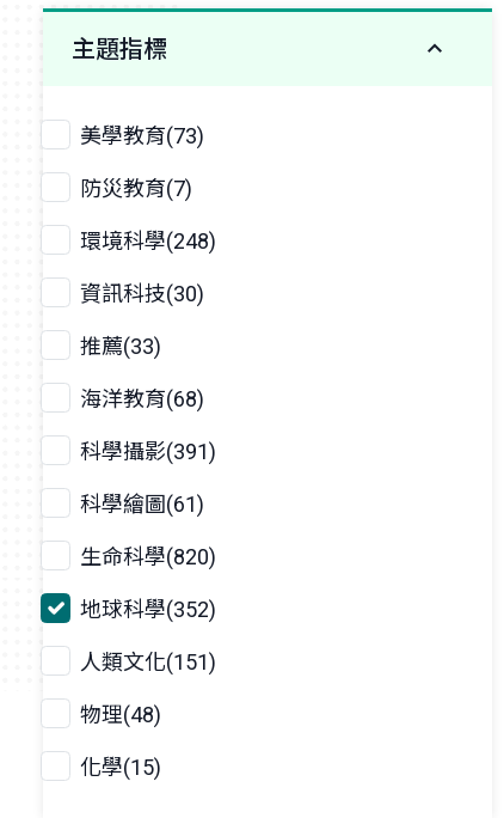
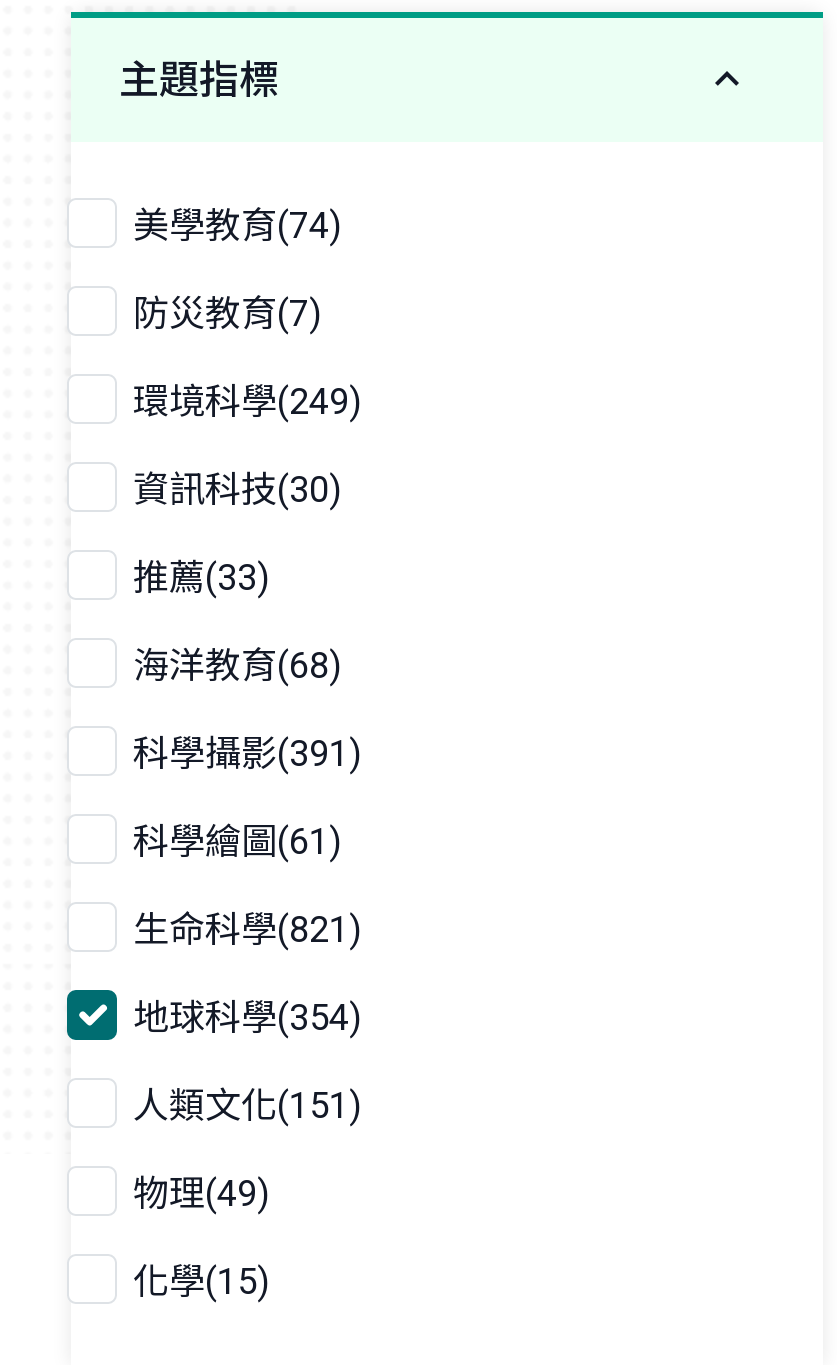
[80,123,204,148] 美學教育(73) -> [133,204,341,246] 美學教育(74)
[80,228,216,254] 環境科學(248) -> [133,380,361,422] 環境科學(249)
[80,544,216,569] 生命科學(820) -> [133,908,361,950] 生命科學(821)
[80,597,216,622] 地球科學(352) -> [133,996,361,1038] 地球科學(354)
[80,702,161,727] 物理(48) -> [133,1172,269,1214] 物理(49)

